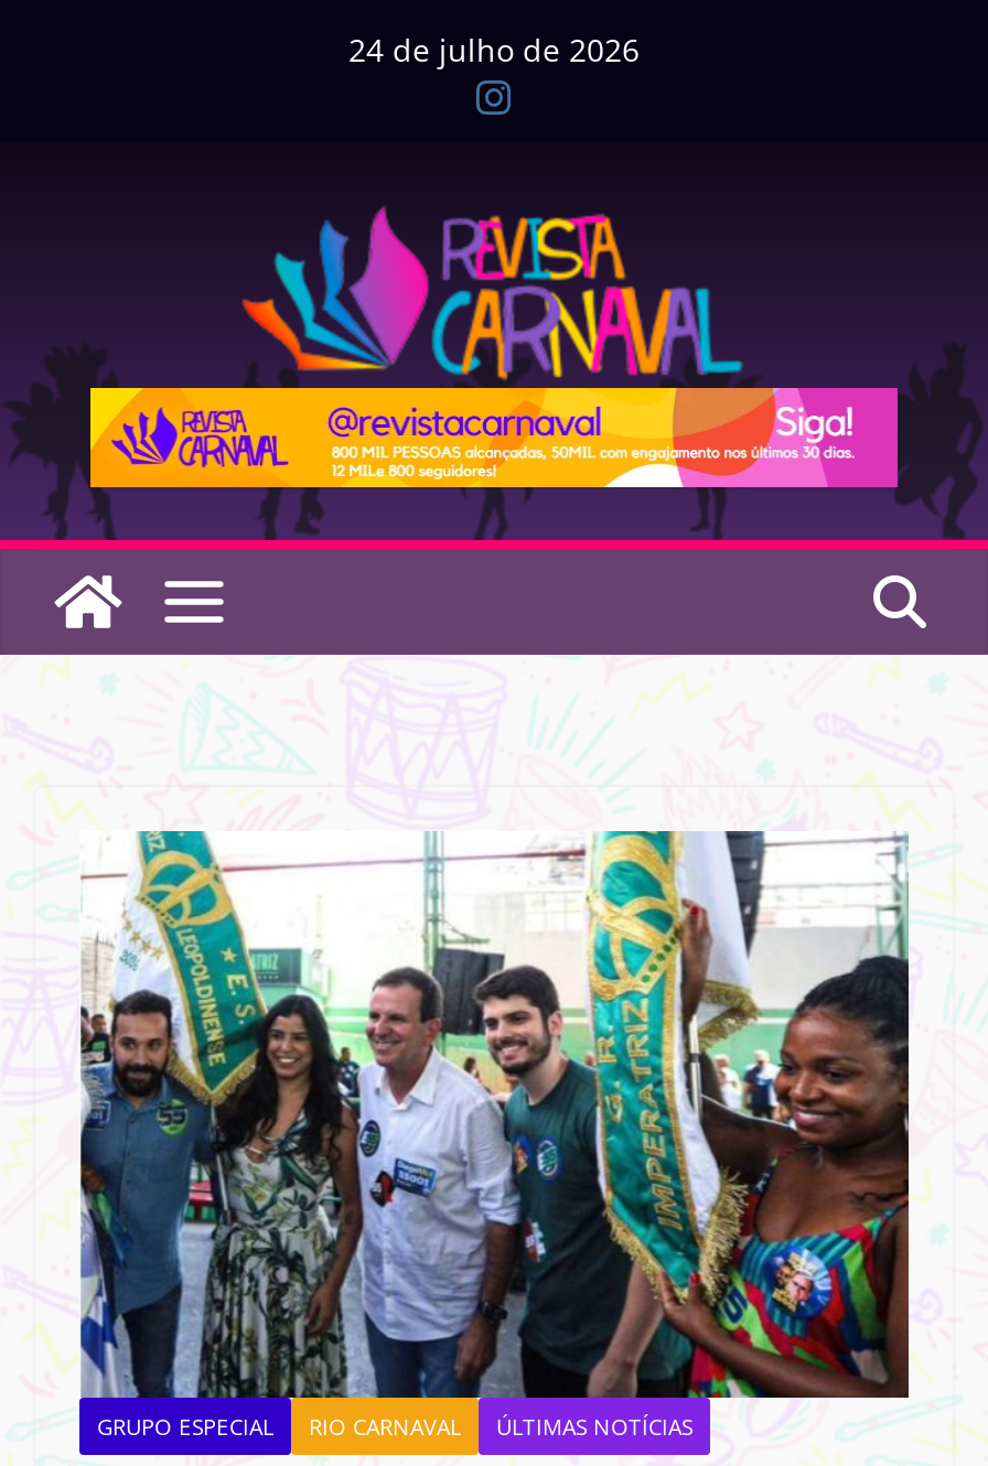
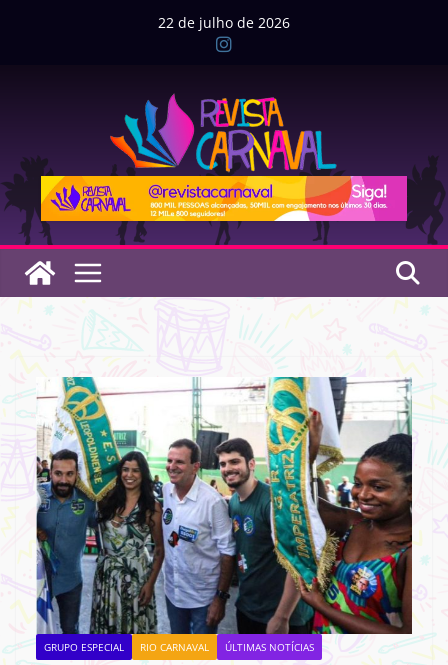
[348,29,640,71] 24 de julho de 2026 -> [158,13,290,32] 22 de julho de 2026

